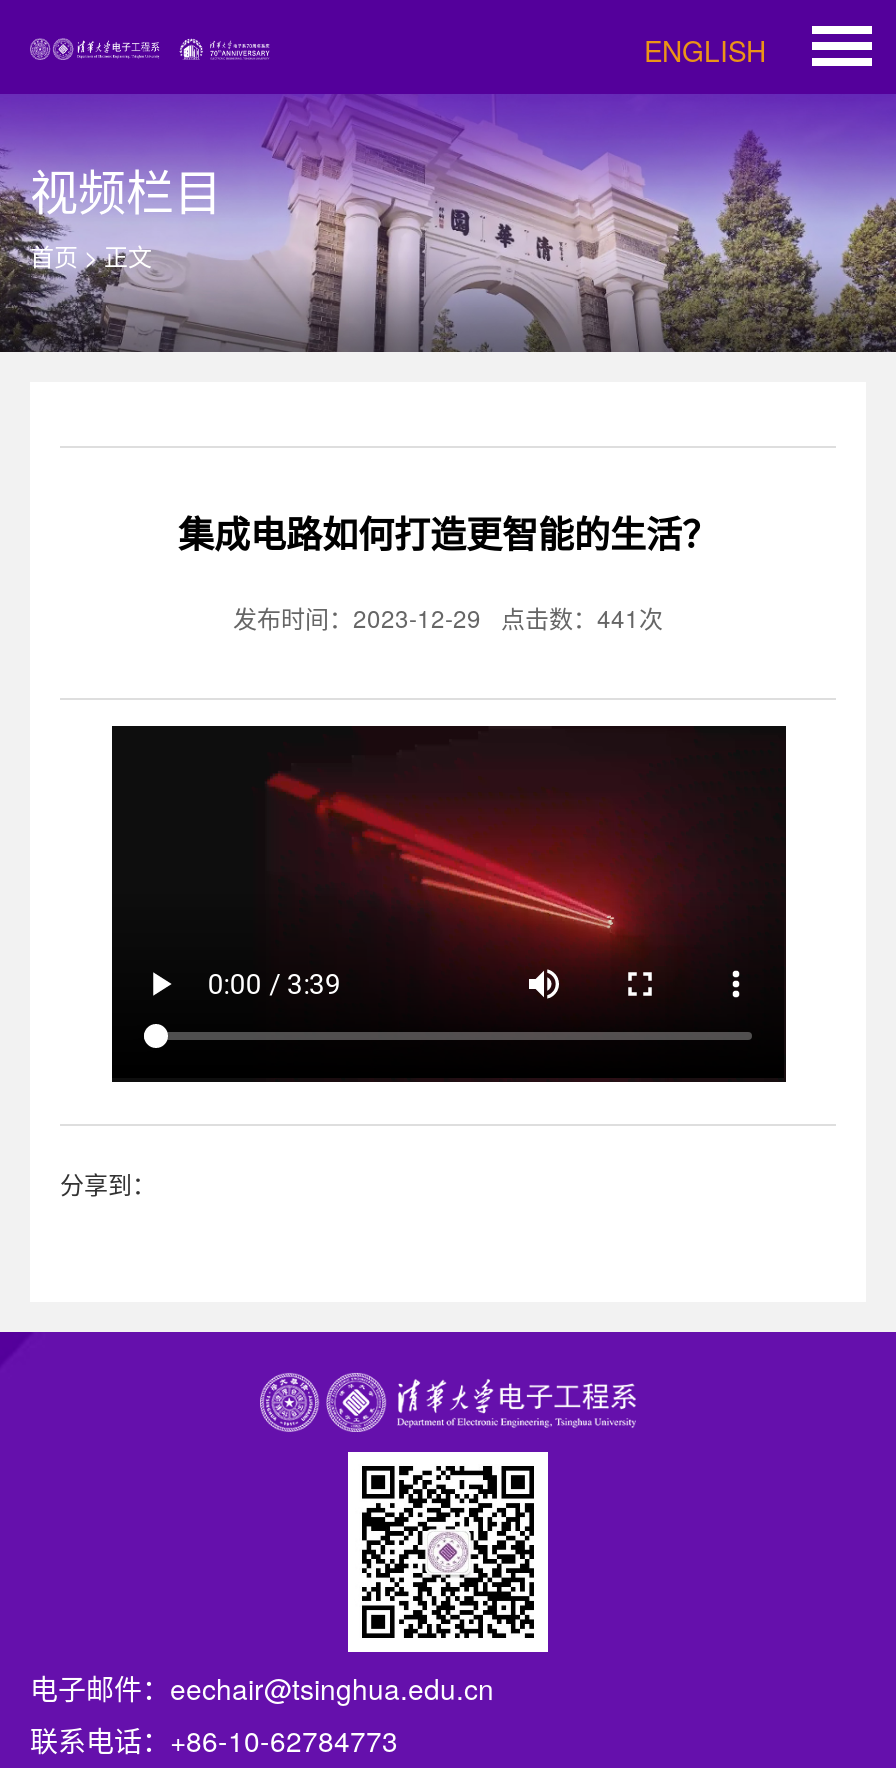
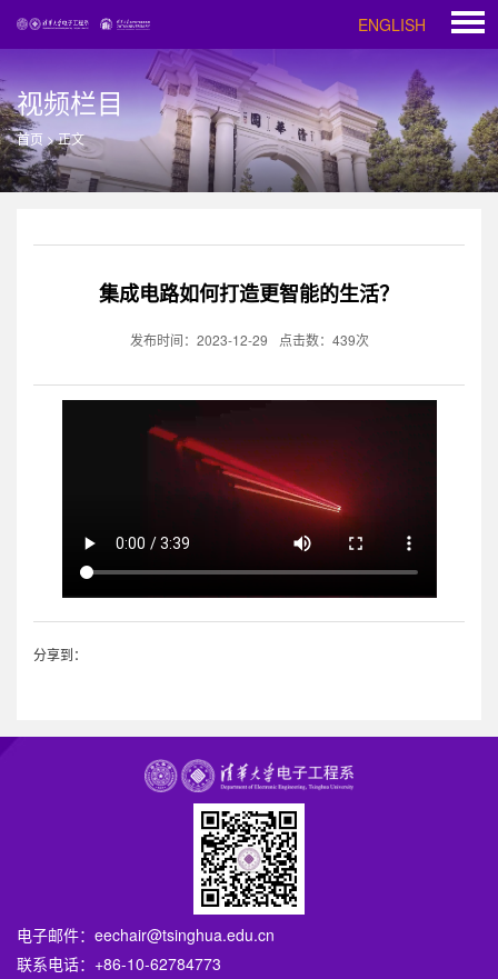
[233,600,663,634] 发布时间：2023-12-29 点击数：441次 -> [130,330,368,349] 发布时间：2023-12-29 点击数：439次

